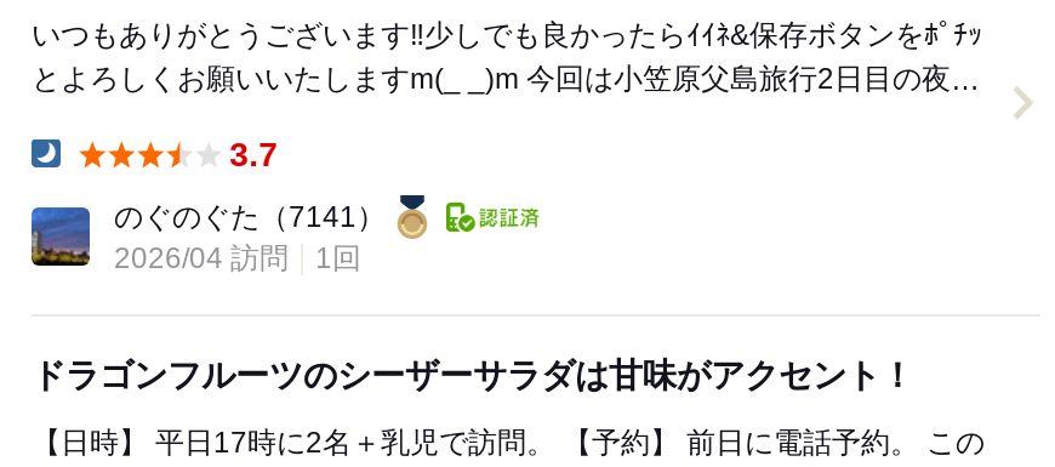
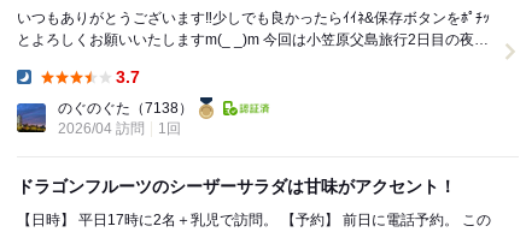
[114,201,386,235] のぐのぐた（7141） -> [58,100,193,117] のぐのぐた（7138）

